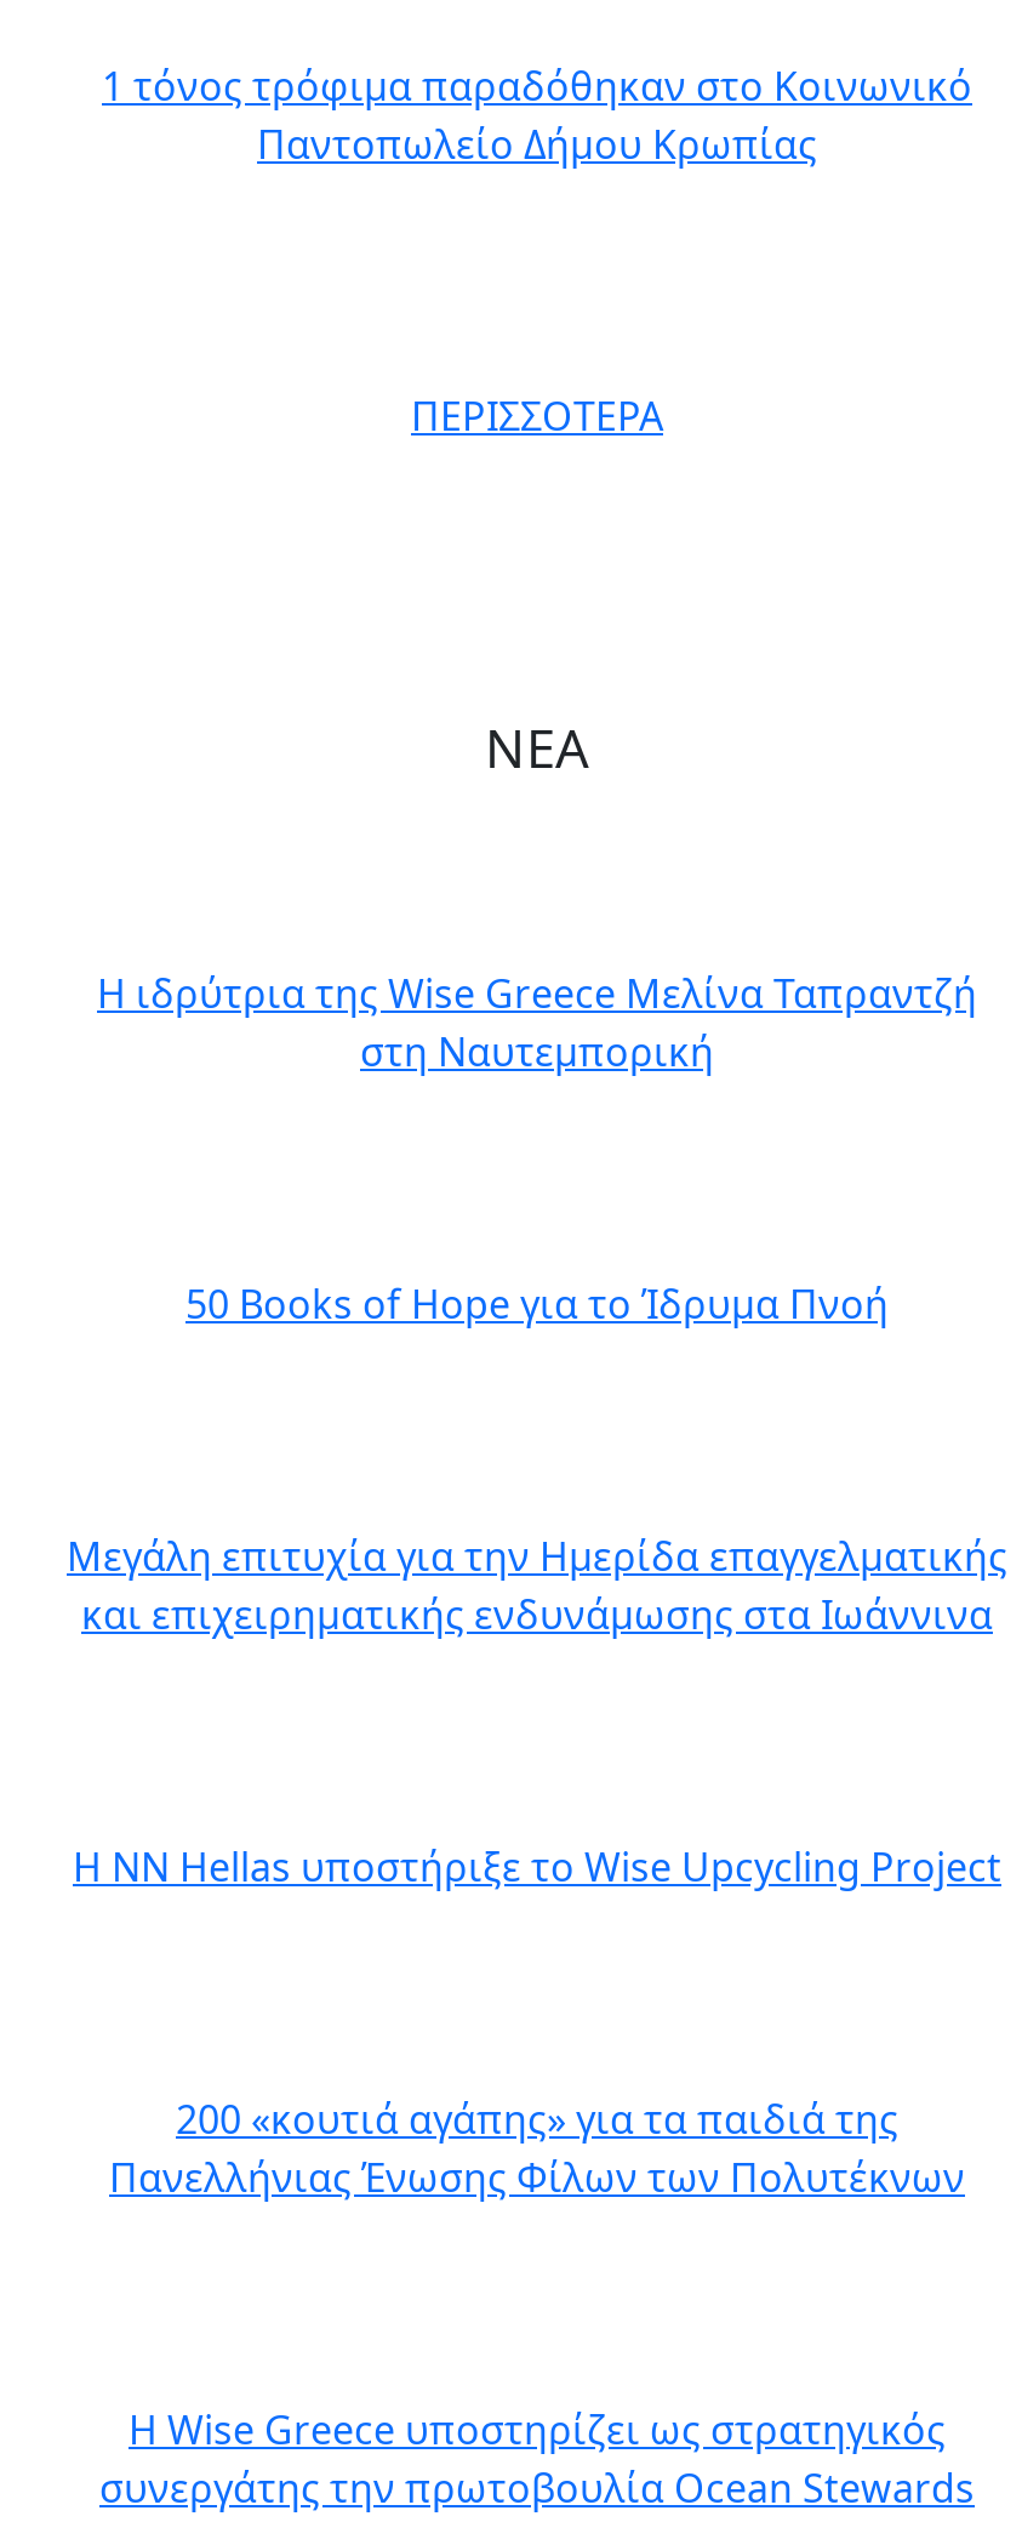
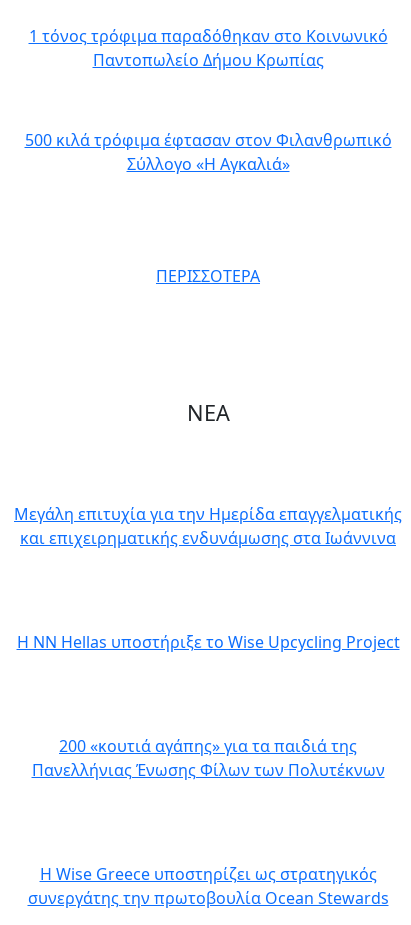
none -> [24,129,391,175] 500 κιλά τρόφιμα έφτασαν στον Φιλανθρωπικό | Σύλλογο «Η Αγκαλιά»
moved [411,390,663,783] -> [156,265,260,427]: ΠΕΡΙΣΣΟΤΕΡΑ | ΝΕΑ
[97,968,977,1079] Η ιδρύτρια της Wise Greece Μελίνα Ταπραντζή | στη Ναυτεμπορική -> none
[185,1278,889,1332] 50 Books of Hope για το Ίδρυμα Πνοή -> none

